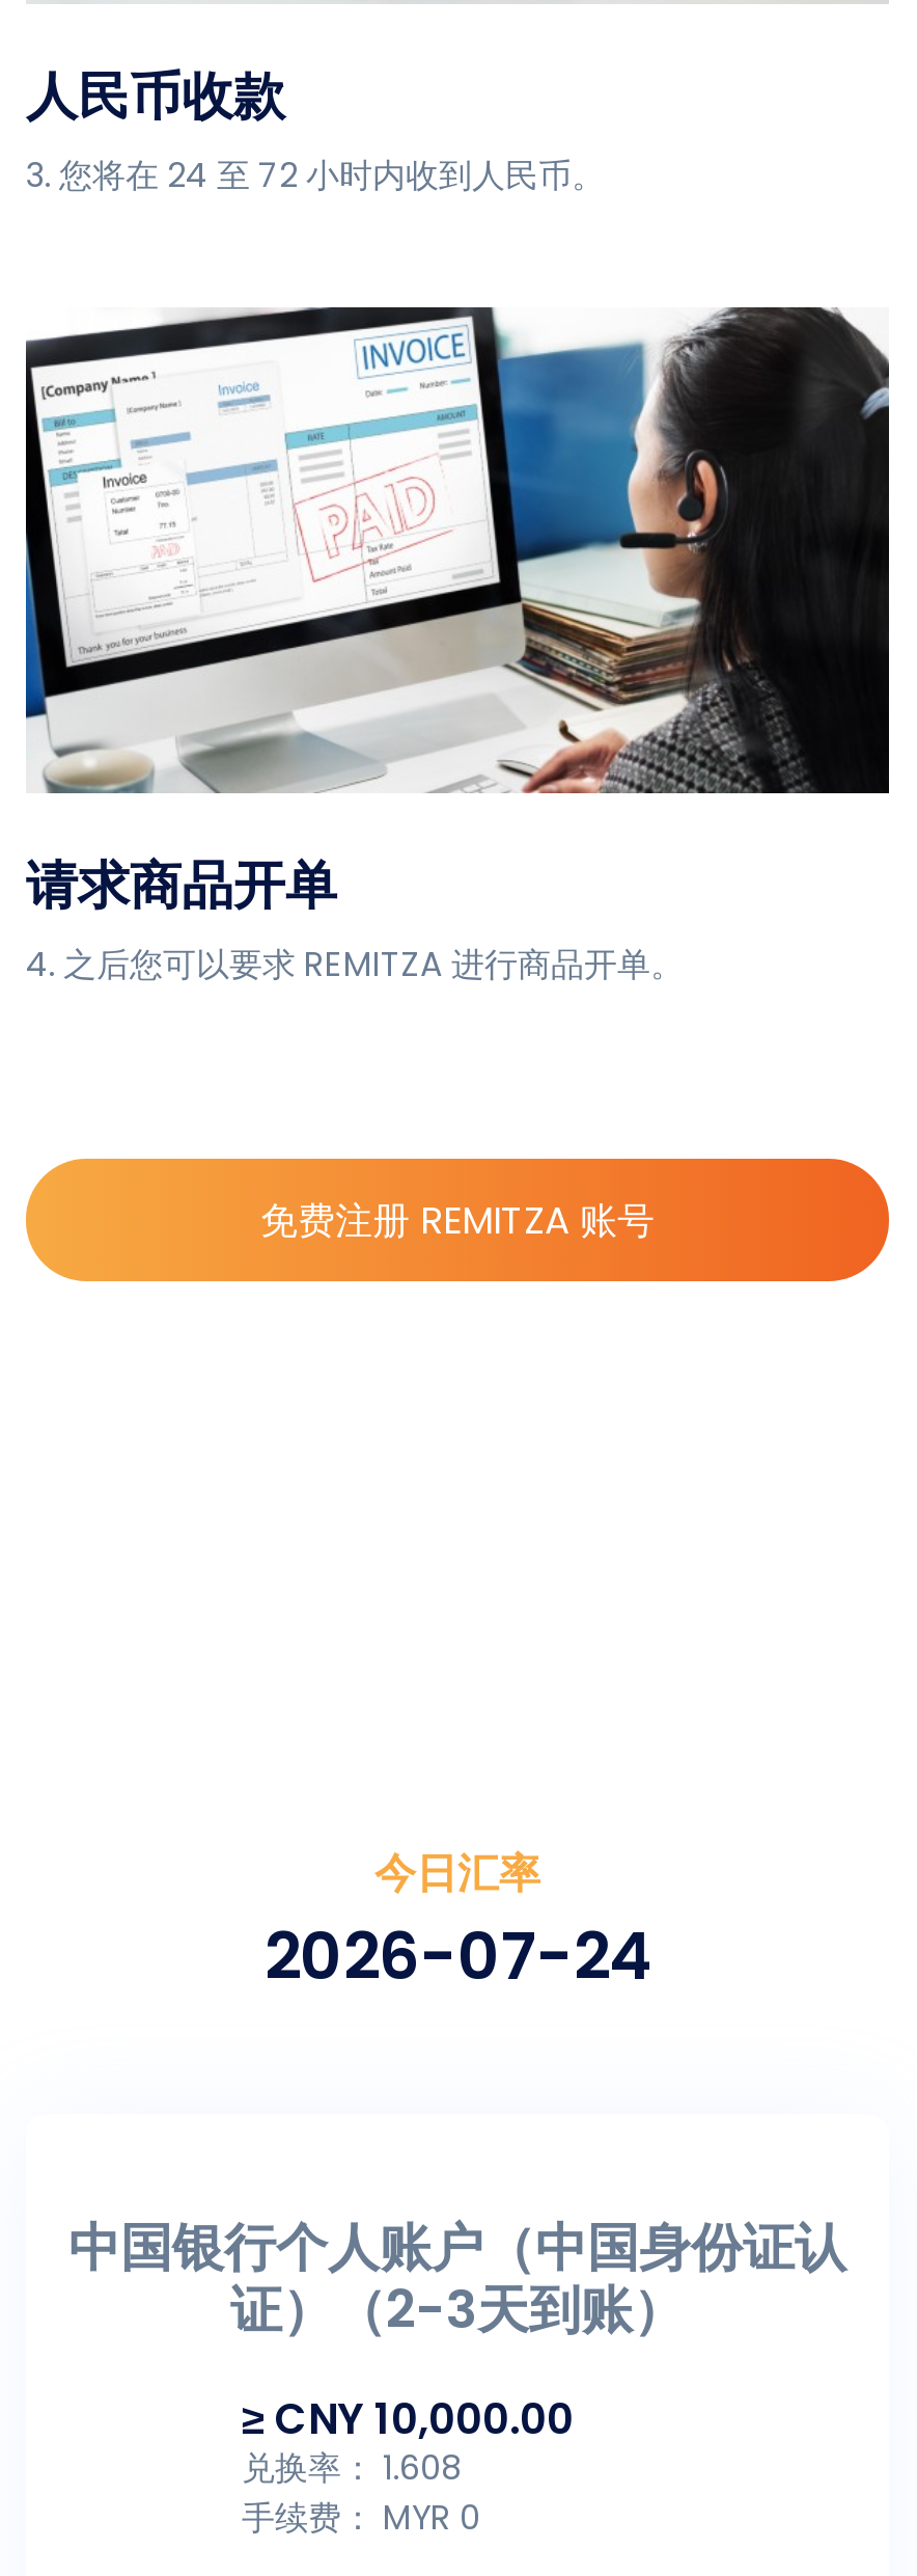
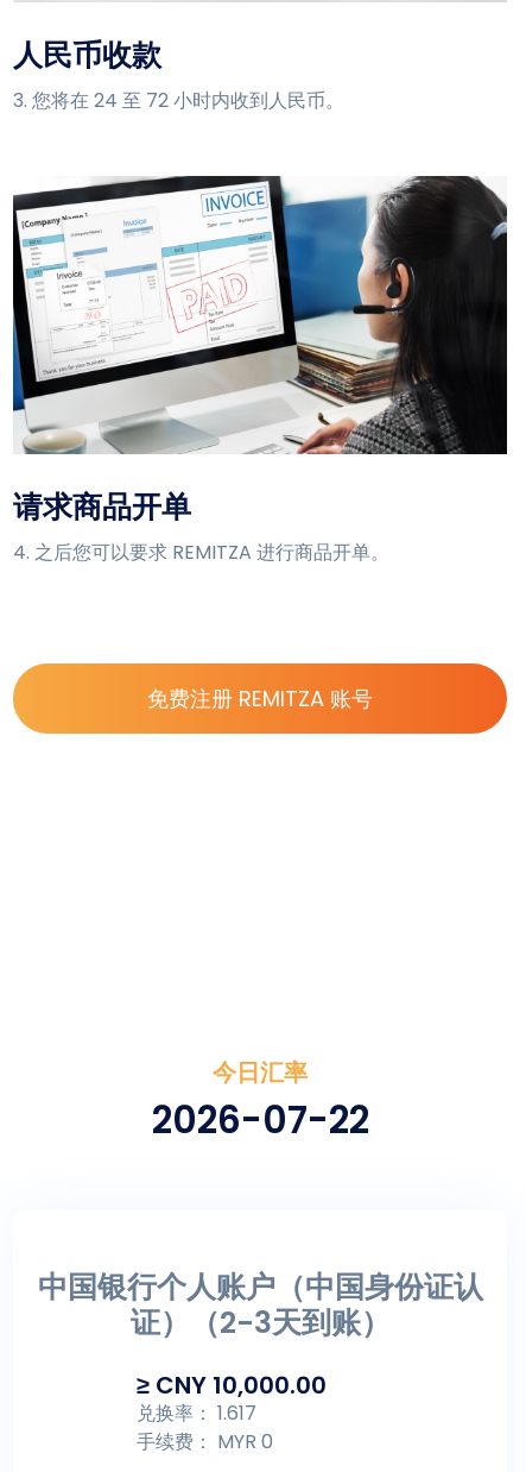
[265,1910,650,2002] 2026-07-24 -> [151,1094,369,1146] 2026-07-22
[242,2444,462,2492] 兑换率：1.608 -> [137,1399,256,1427] 兑换率：1.617

